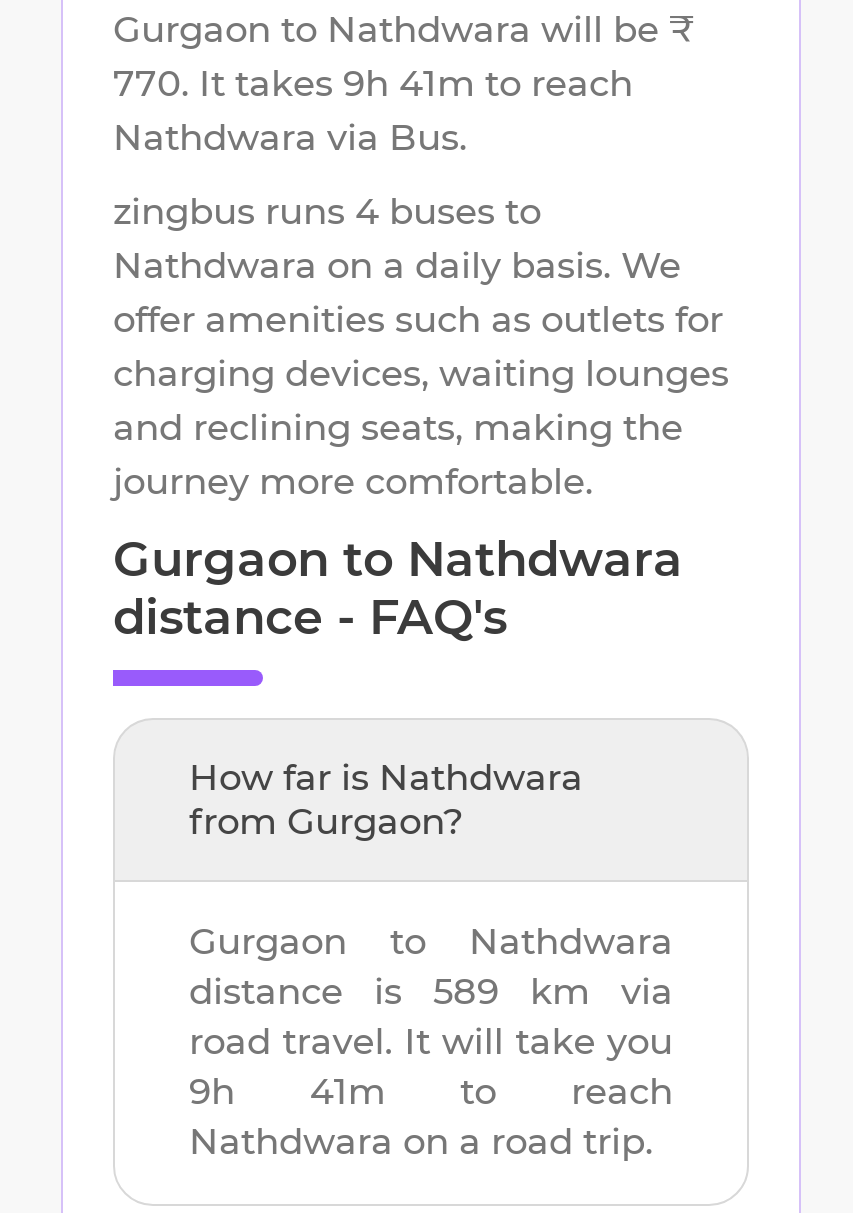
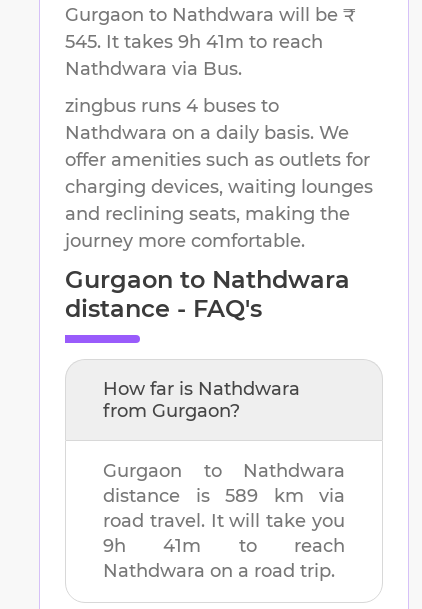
[113,63,633,107] 770. It takes 9h 41m to reach -> [65,31,323,53] 545. It takes 9h 41m to reach

